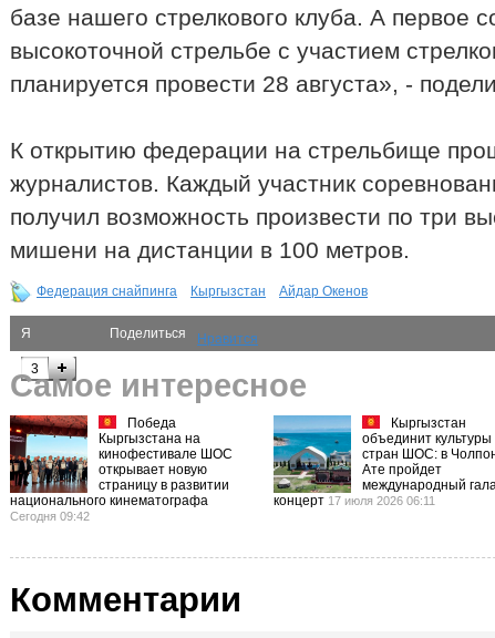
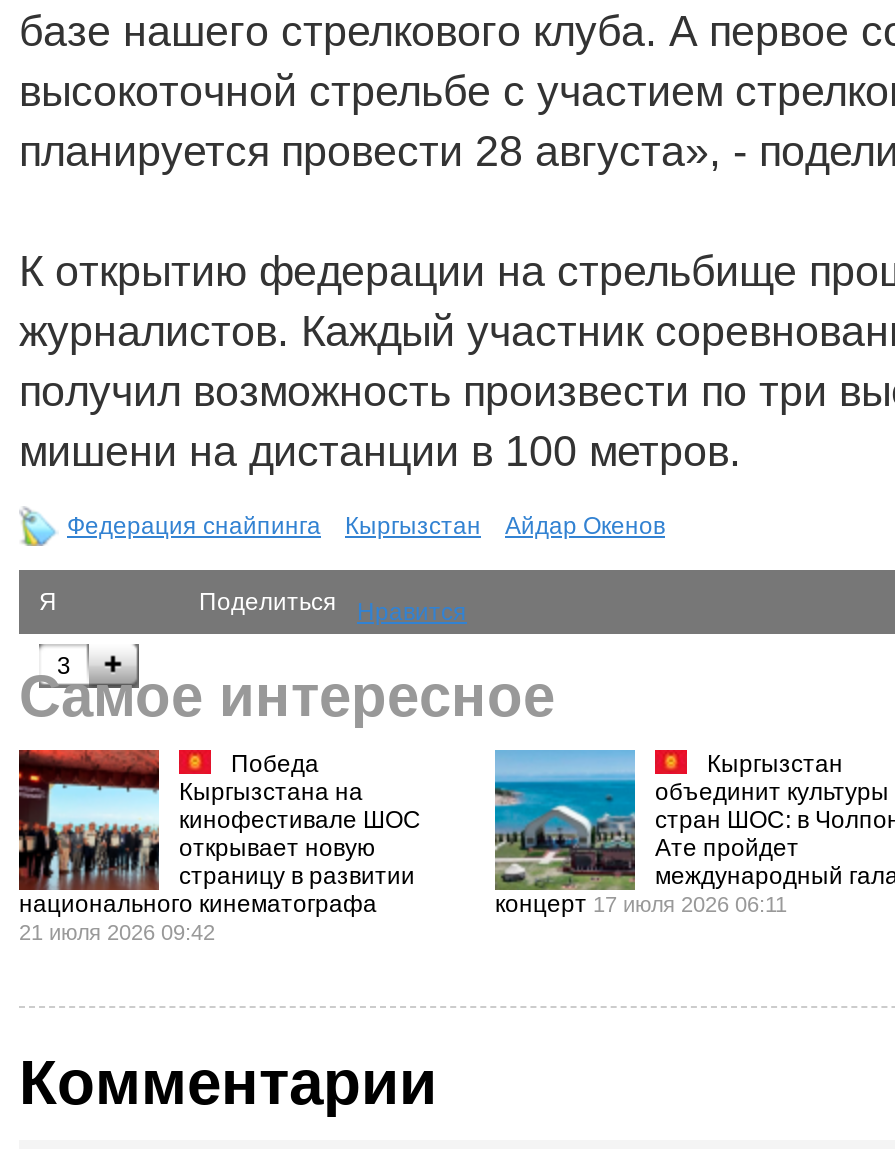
[10,510,90,523] Сегодня 09:42 -> [19,920,215,944] 21 июля 2026 09:42

